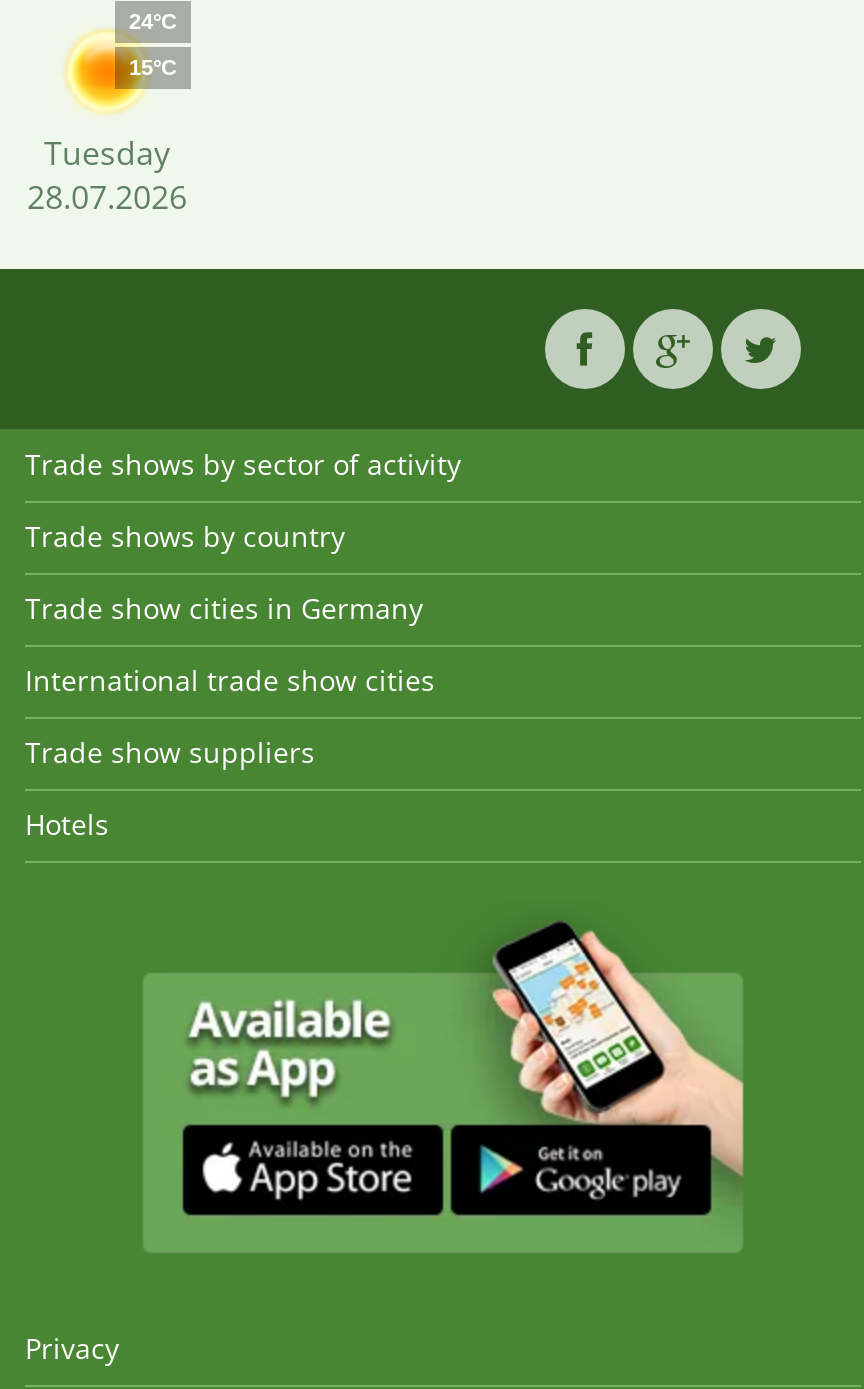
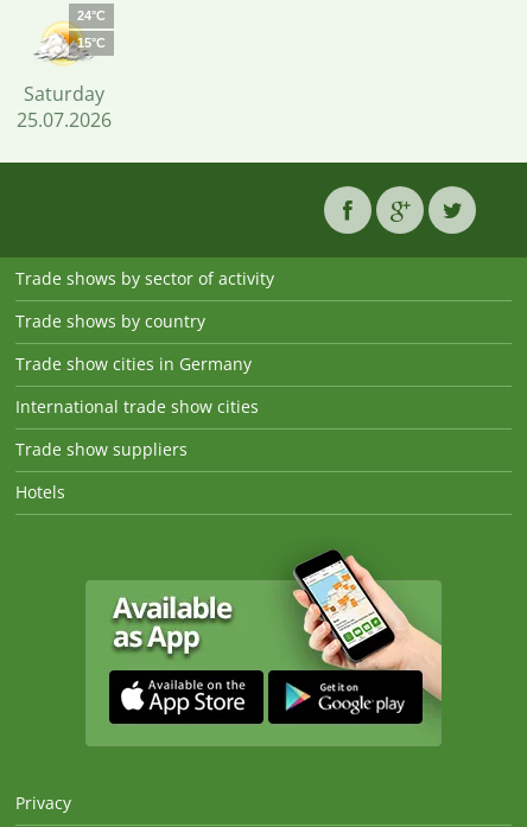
[27,49,187,219] [image] | Tuesday | 28.07.2026 -> [17,32,112,133] [image] | Saturday | 25.07.2026

